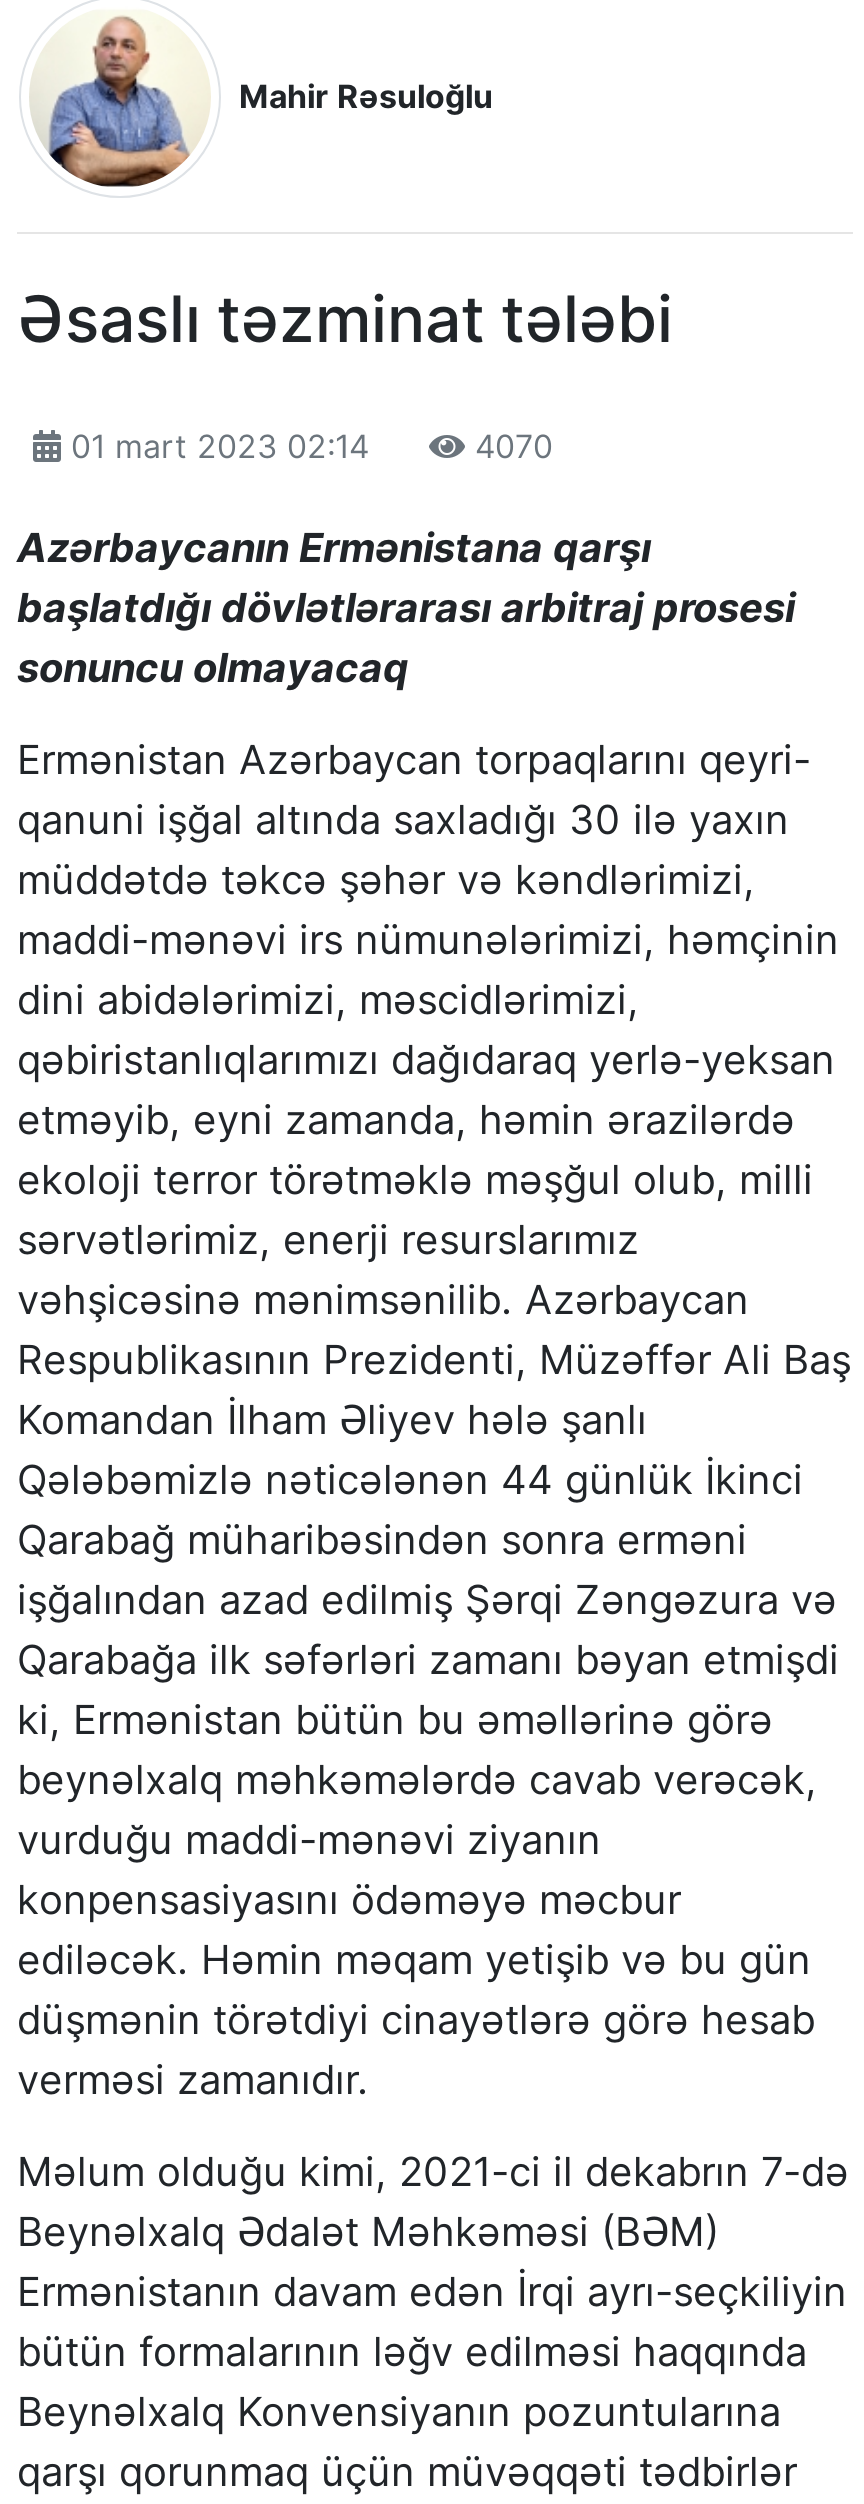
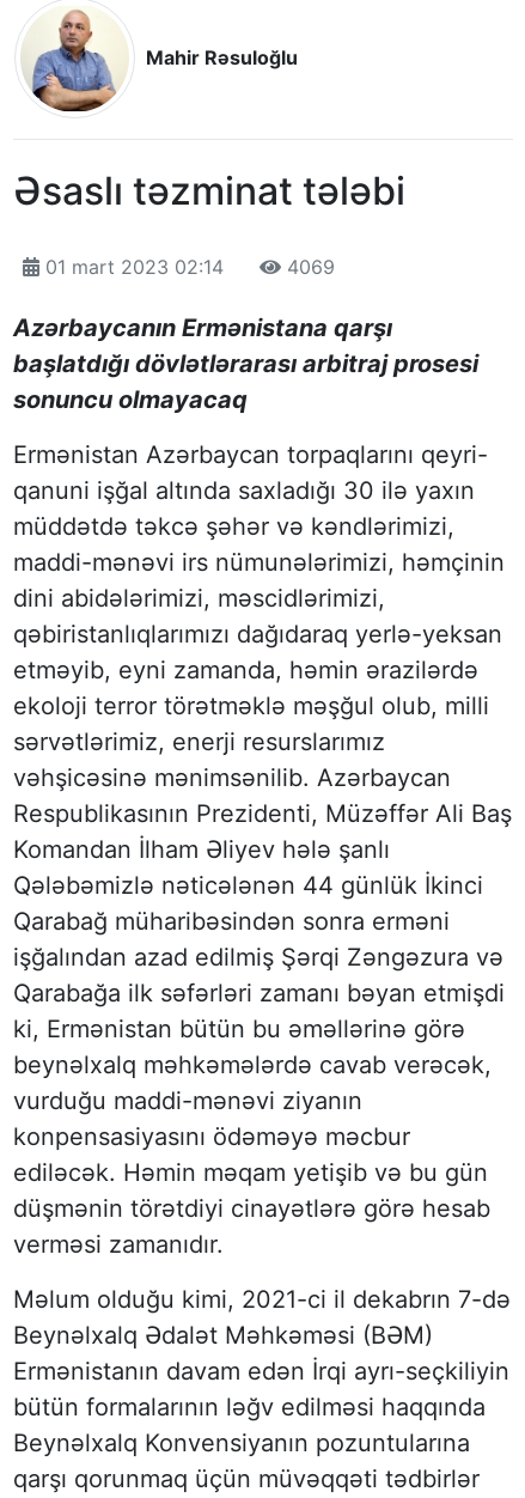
[465,426,553,466] 4070 -> [281,255,335,279] 4069

